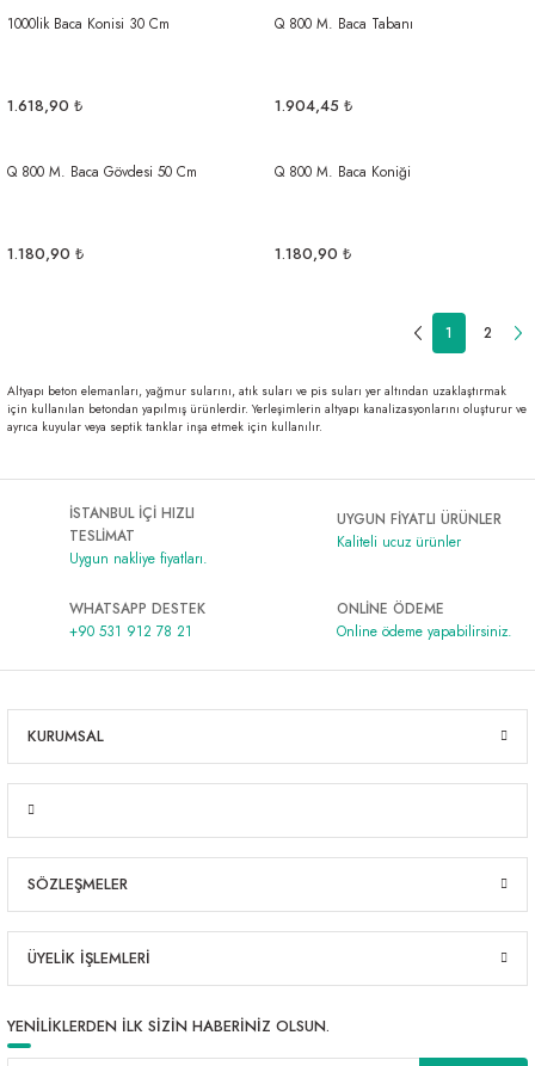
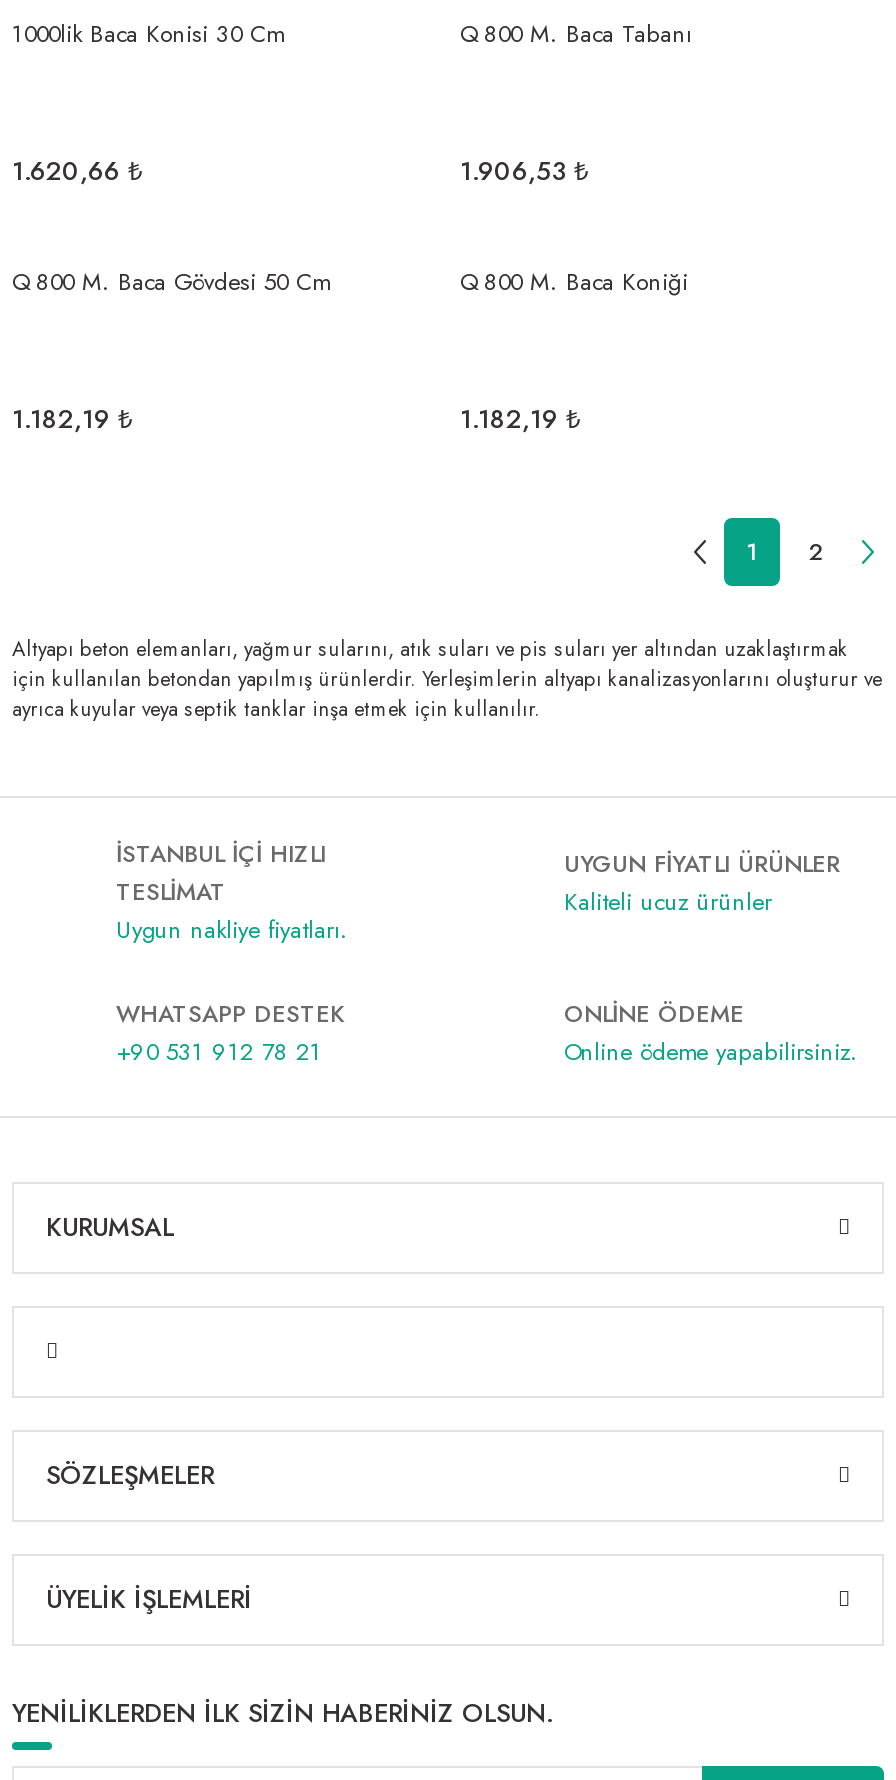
[7,94,82,117] 1.618,90 ₺ -> [12,152,142,190] 1.620,66 ₺
[275,94,352,117] 1.904,45 ₺ -> [460,152,588,190] 1.906,53 ₺
[7,243,84,265] 1.180,90 ₺ -> [12,401,132,439] 1.182,19 ₺
[275,243,351,265] 1.180,90 ₺ -> [460,401,580,439] 1.182,19 ₺

